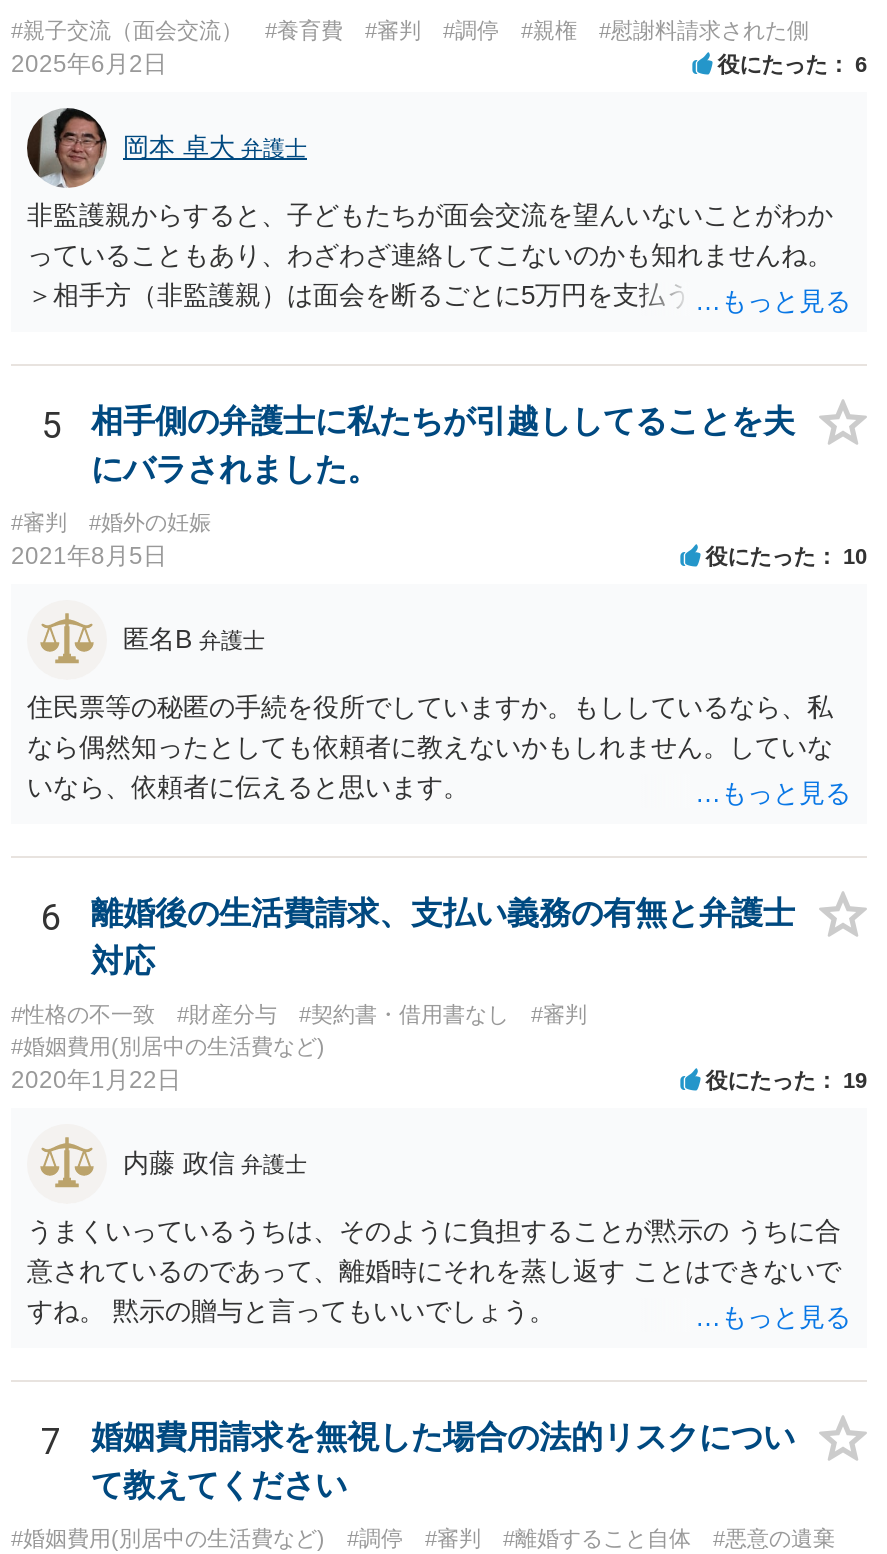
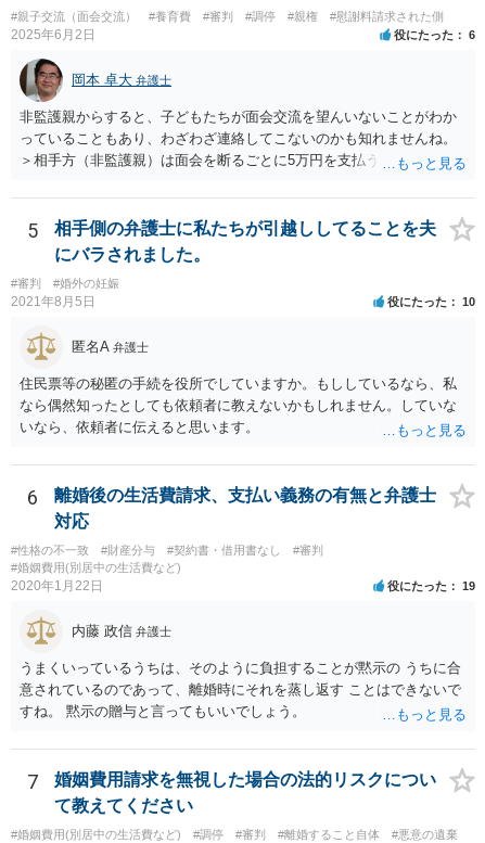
[123,624,265,654] 匿名B弁護士 -> [72,339,149,355] 匿名A弁護士

